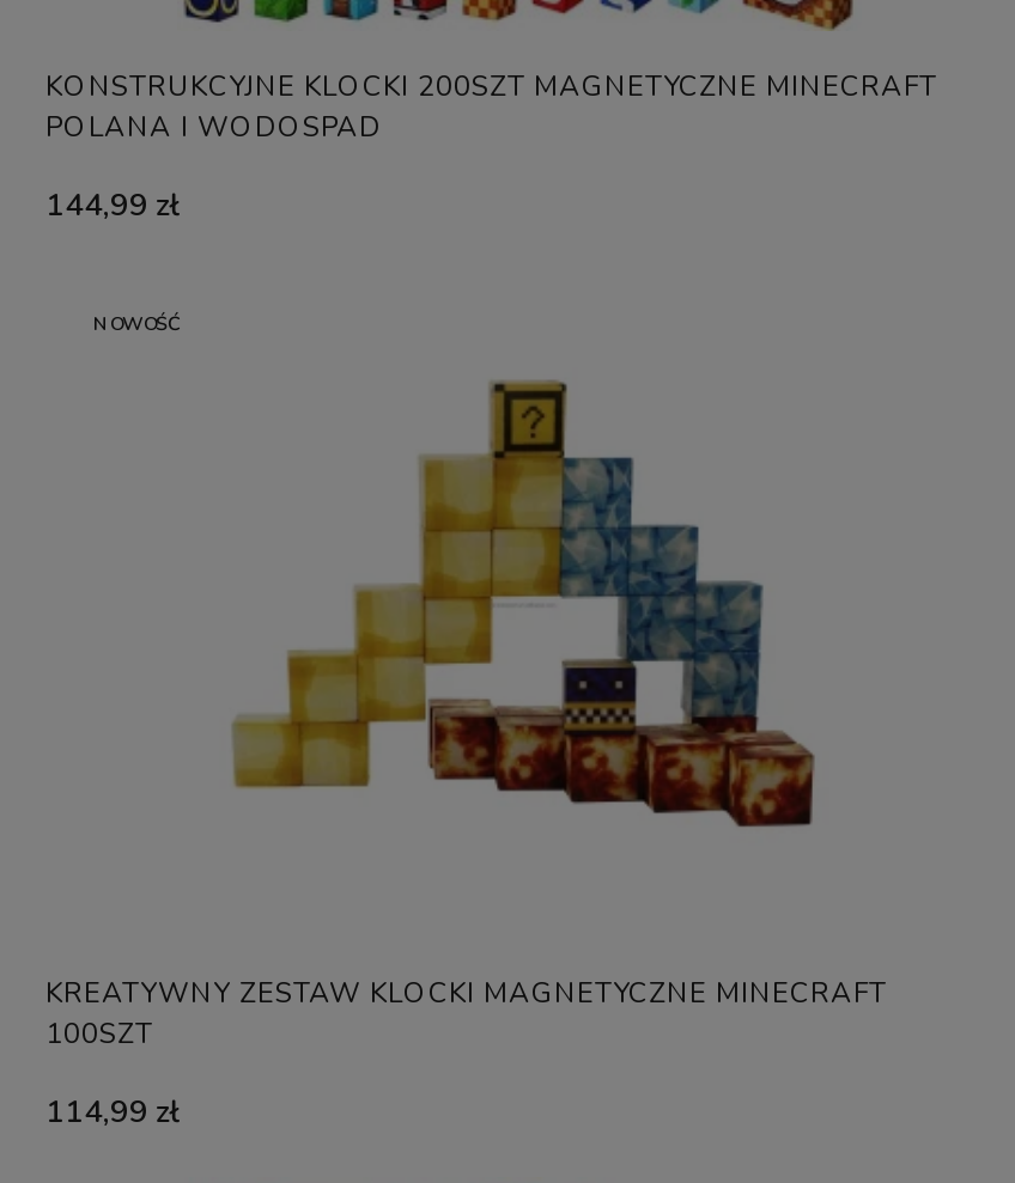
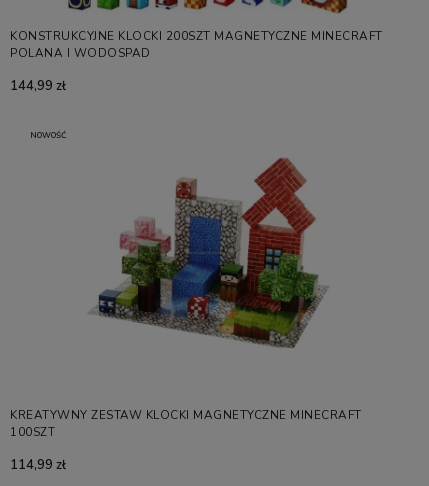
[230,378,816,833] [image] -> [88,157,331,349] [image]

